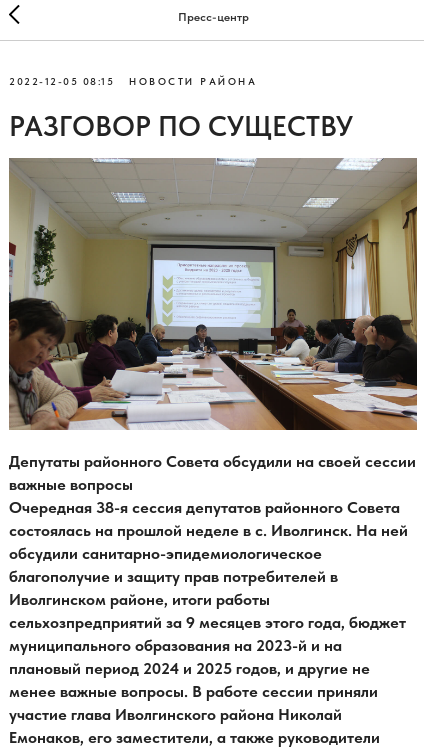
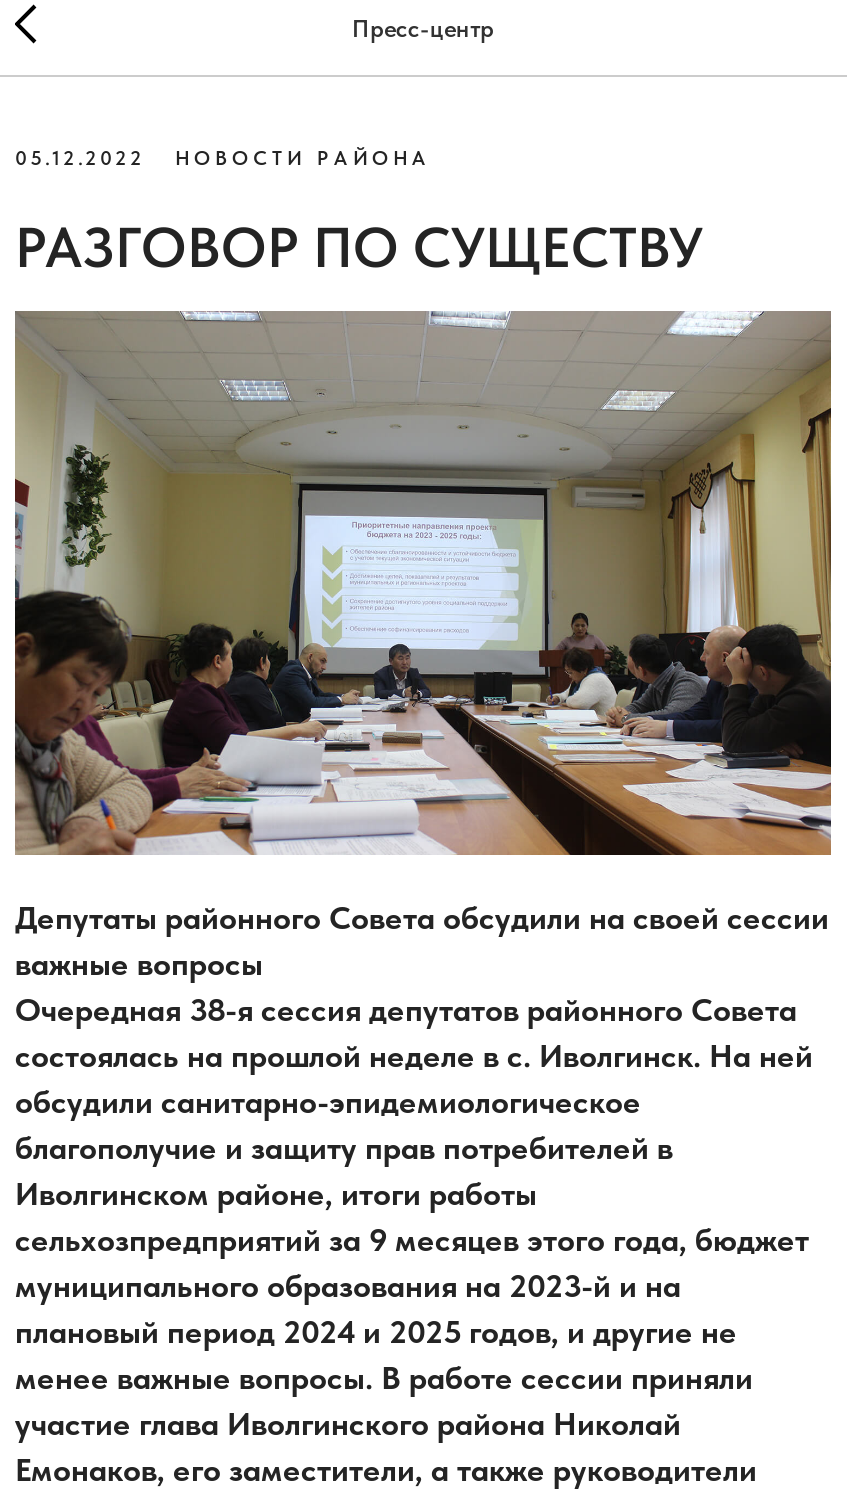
[9,75,257,87] 2022-12-05 08:15 НОВОСТИ РАЙОНА -> [15,145,431,169] 05.12.2022 НОВОСТИ РАЙОНА

